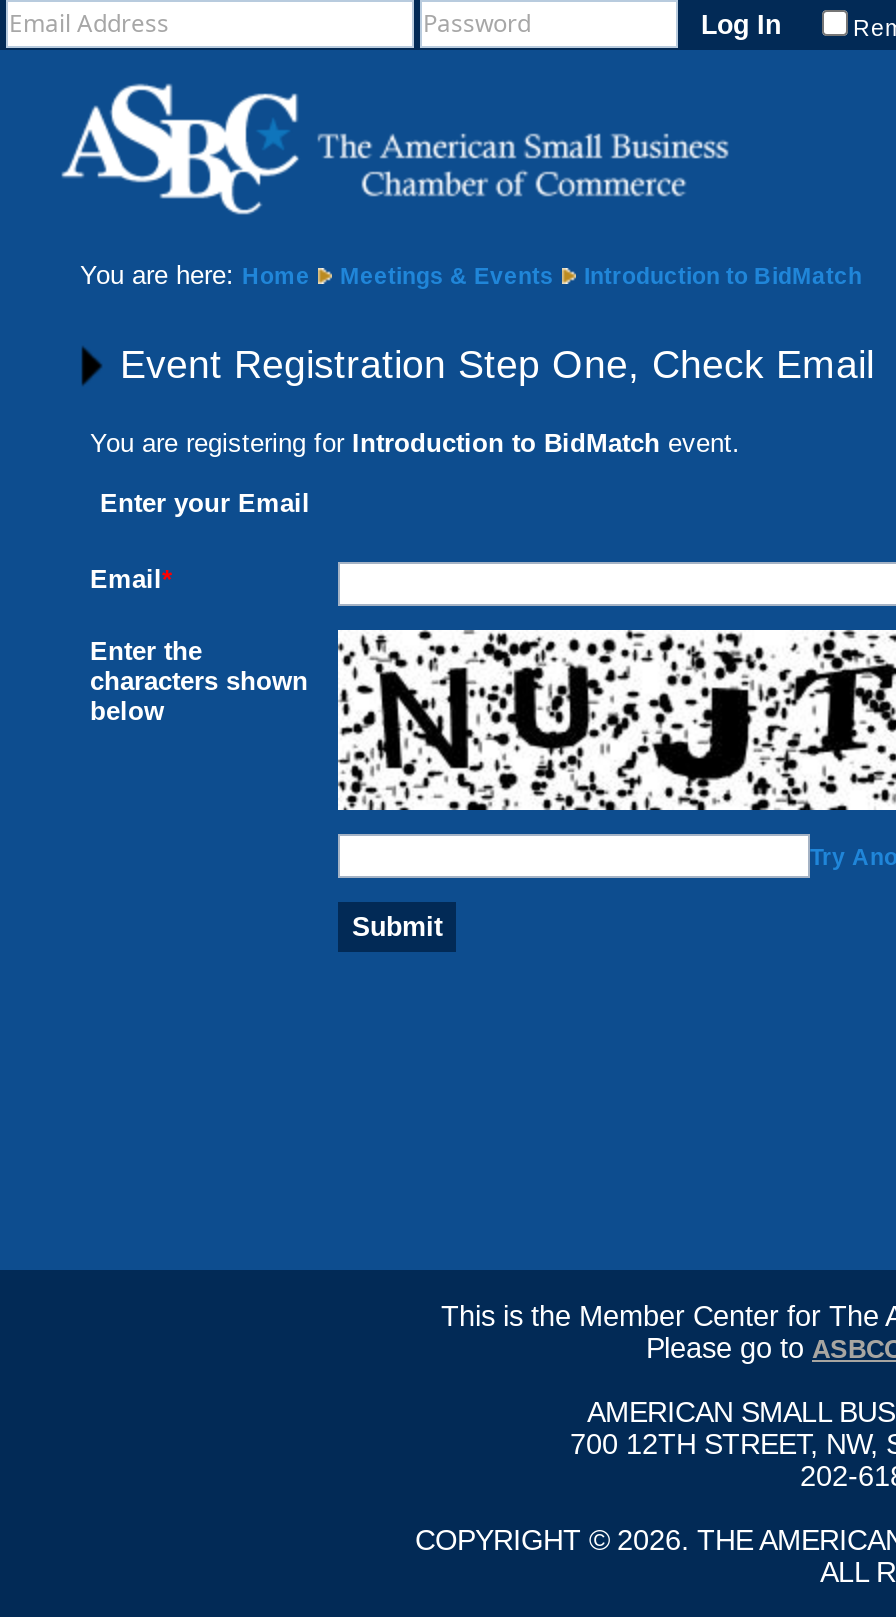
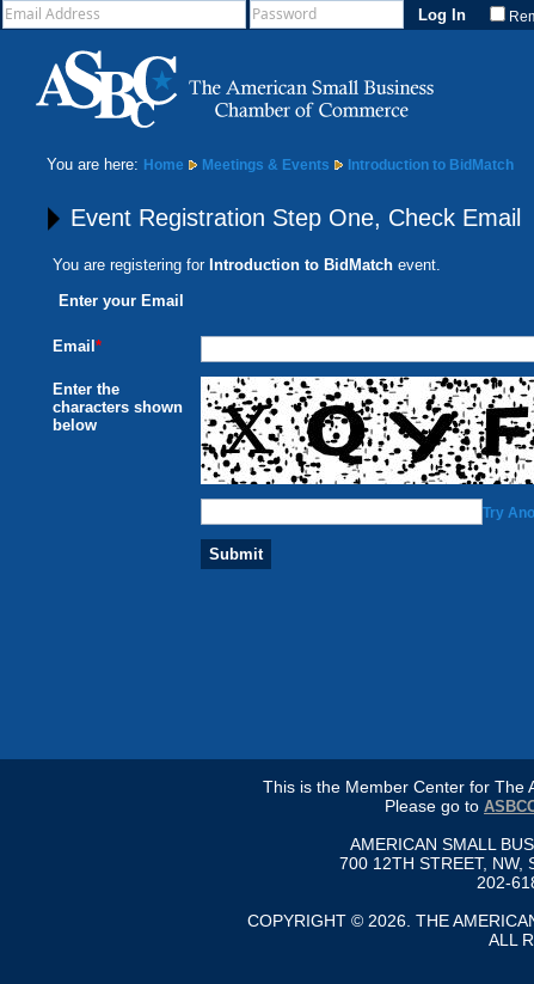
[338,630,890,812] [image] -> [201,375,530,485] [image]

